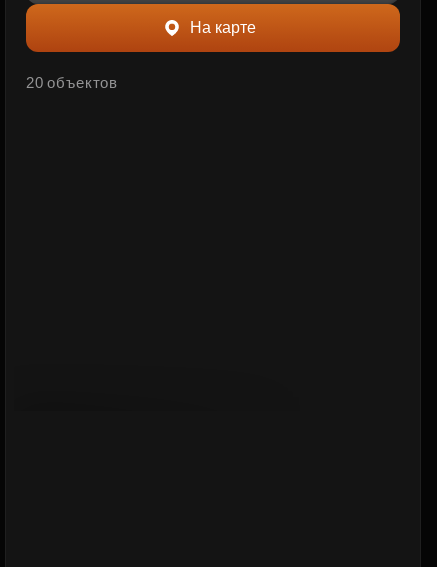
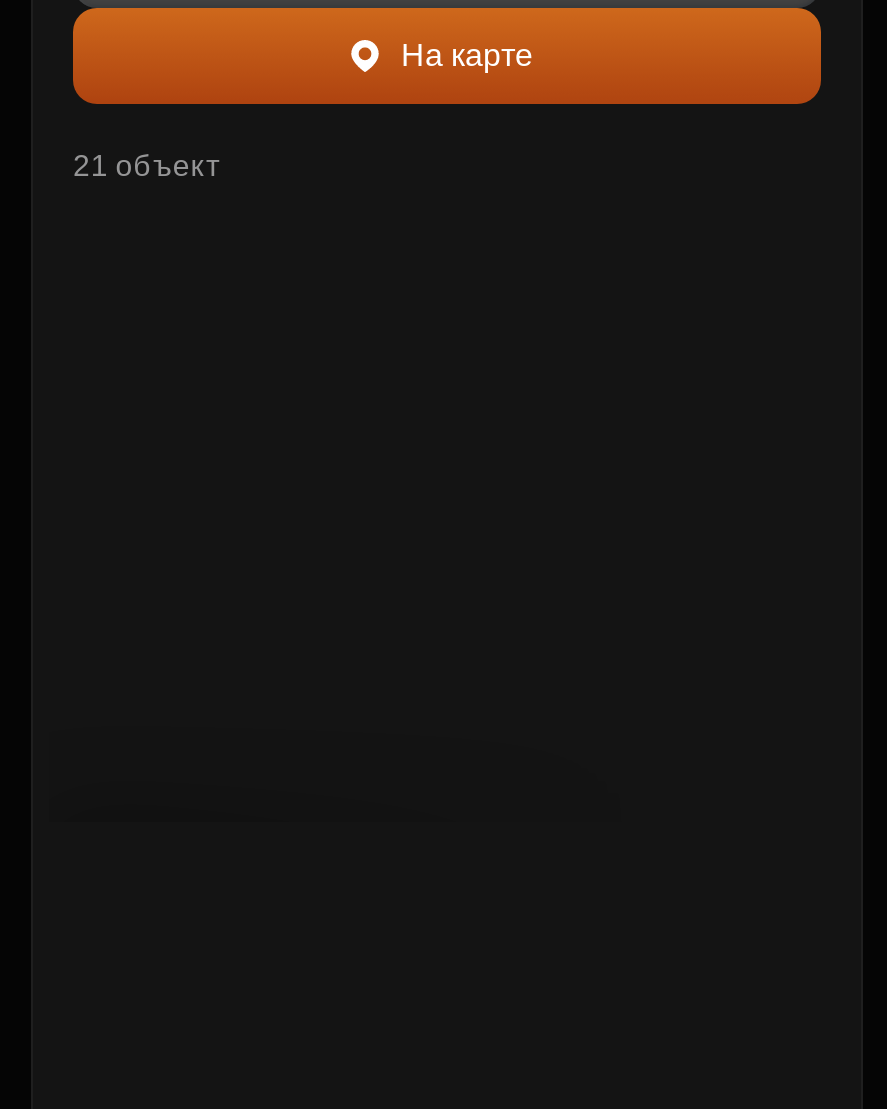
[26,74,118,91] 20 объектов -> [73,148,222,182] 21 объект

